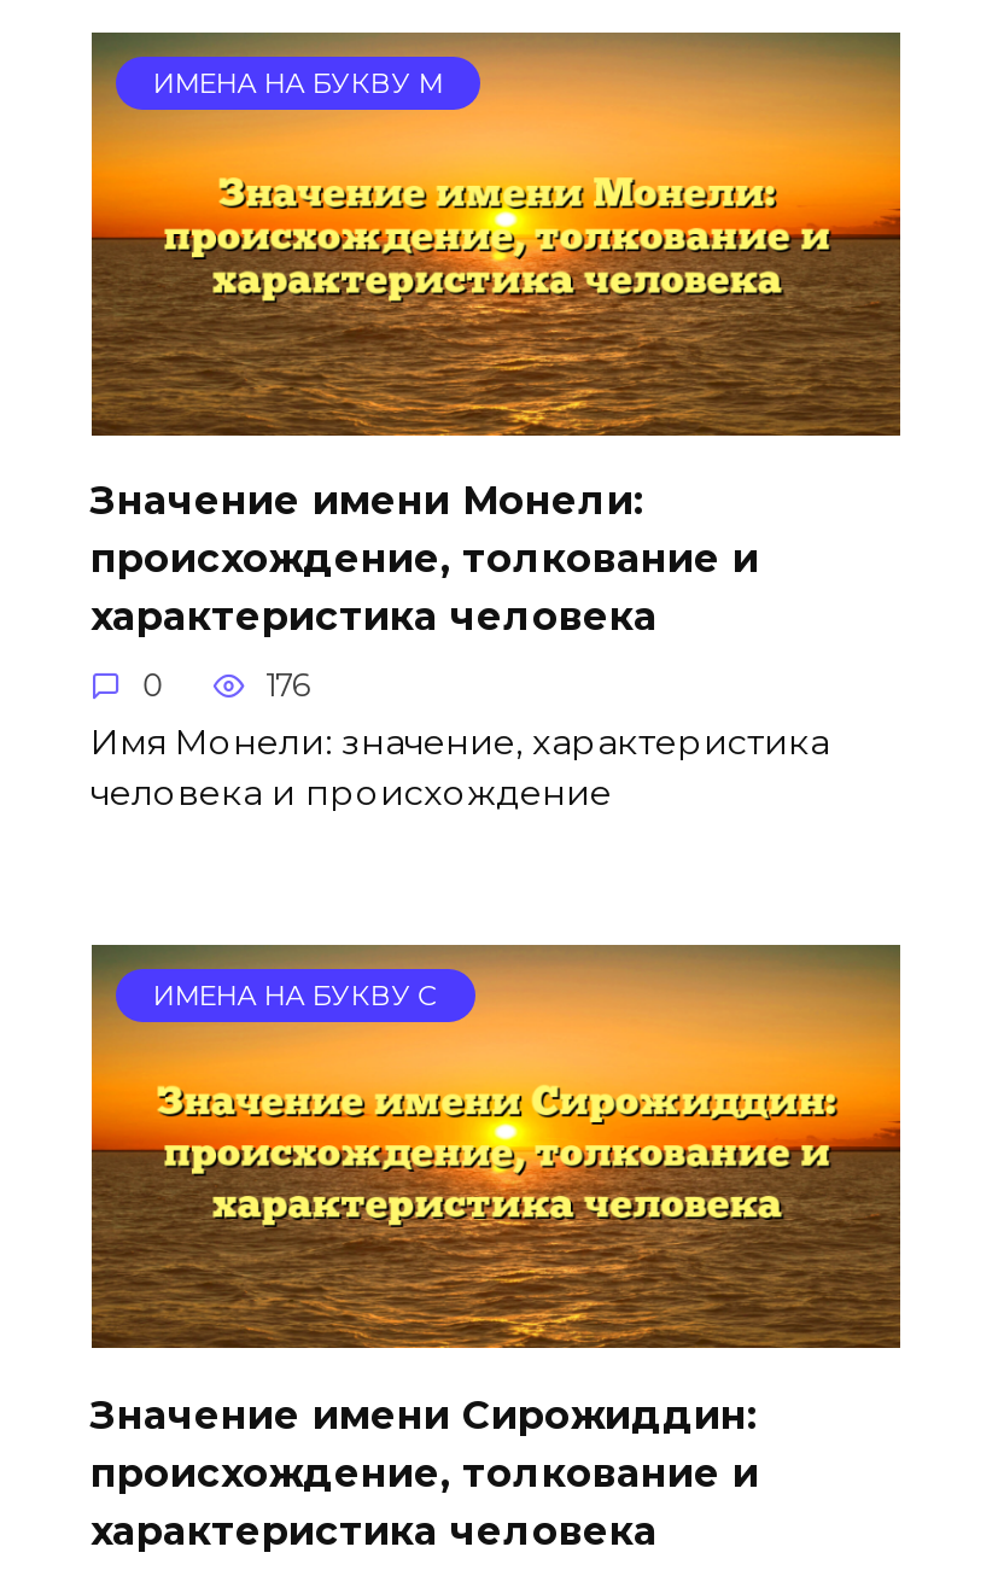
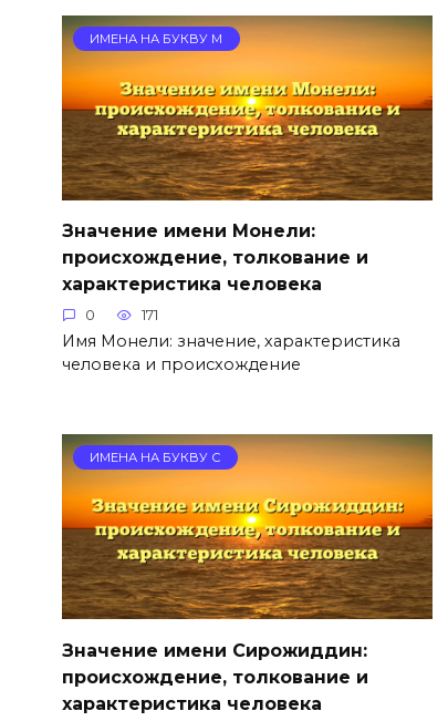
[265,668,311,705] 176 -> [142,307,158,324] 171

